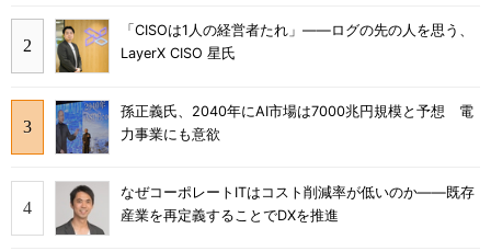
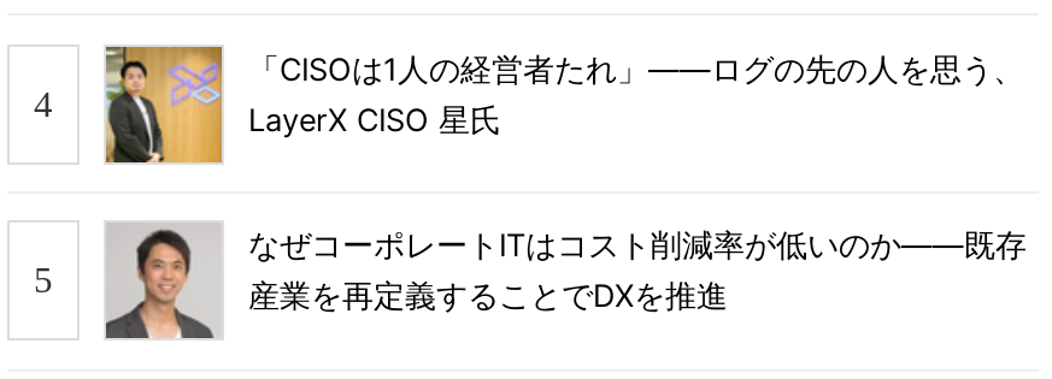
[10,99,45,156] [image] -> none
[55,100,473,155] [image] | 孫正義氏、2040年にAI市場は7000兆円規模と予想 電 | 力事業にも意欲 -> none

